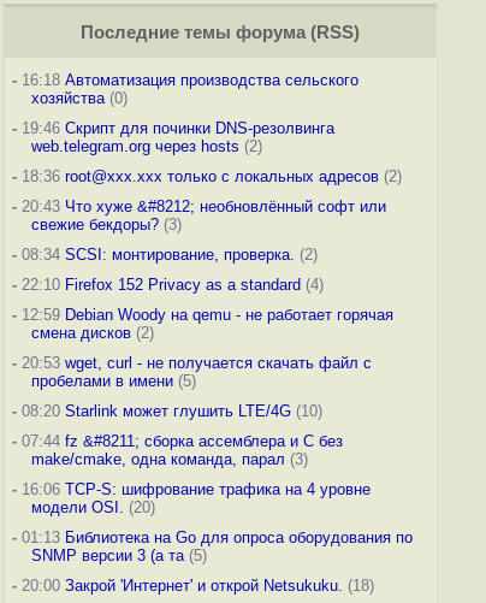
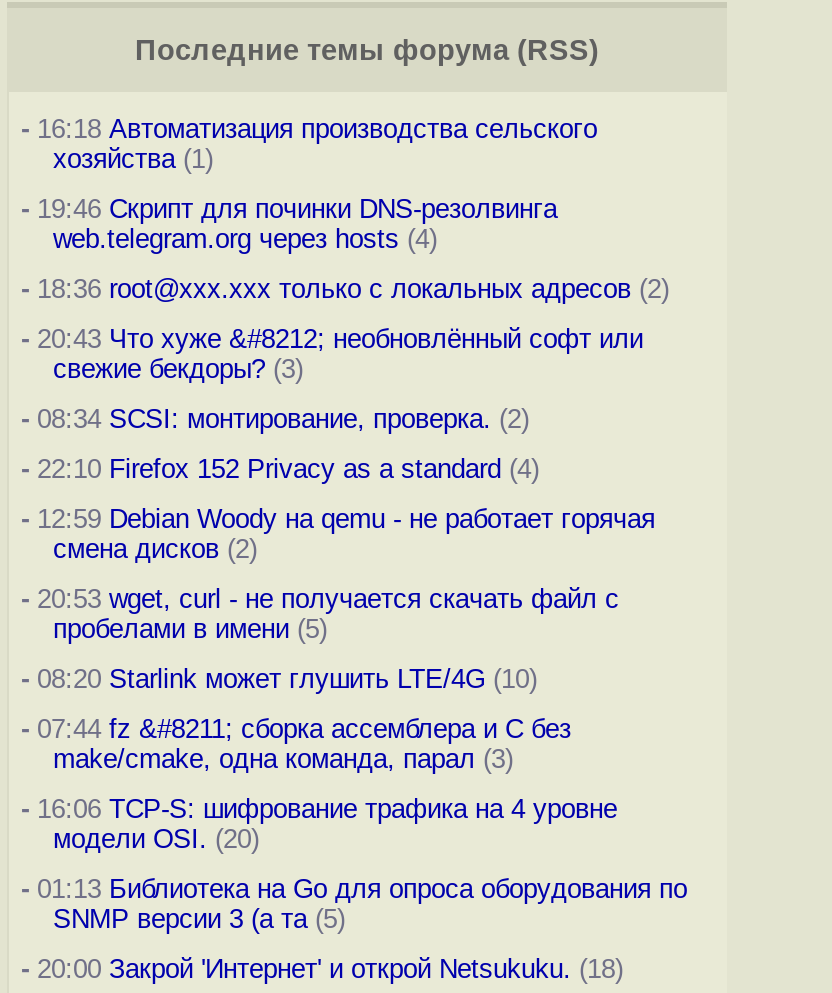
[31,89,128,107] хозяйства (0) -> [53,144,213,174] хозяйства (1)
[31,137,262,155] web.telegram.org через hosts (2) -> [53,224,437,254] web.telegram.org через hosts (4)

